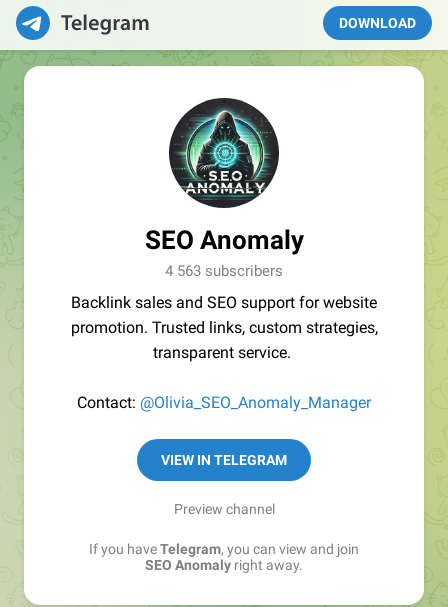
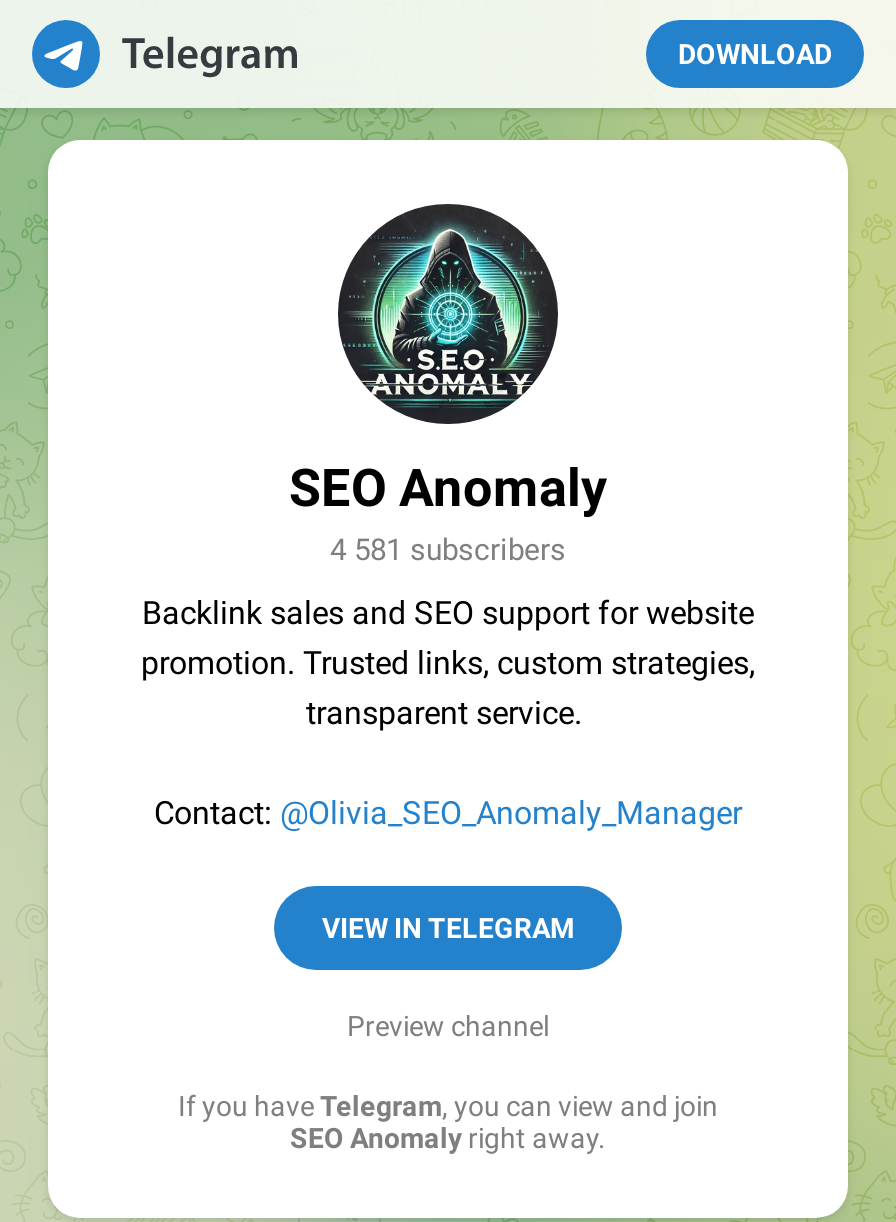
[165,262,283,280] 4 563 subscribers -> [330,532,566,568] 4 581 subscribers

